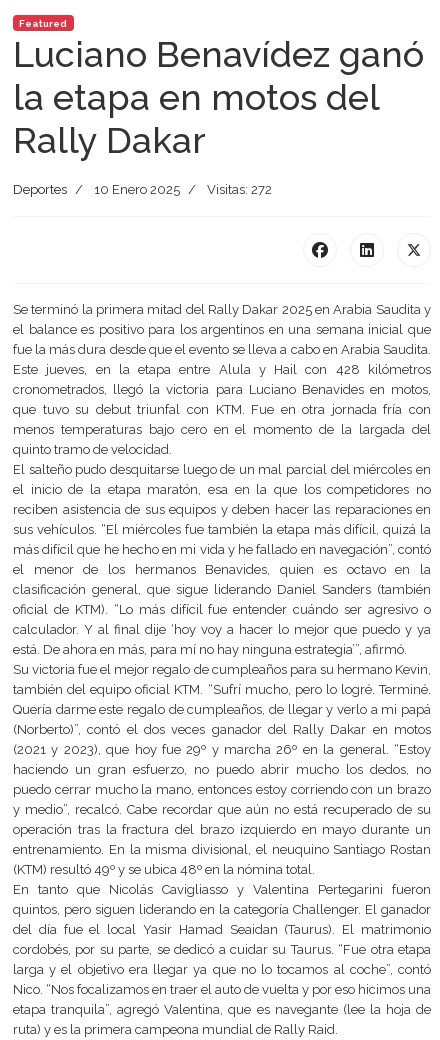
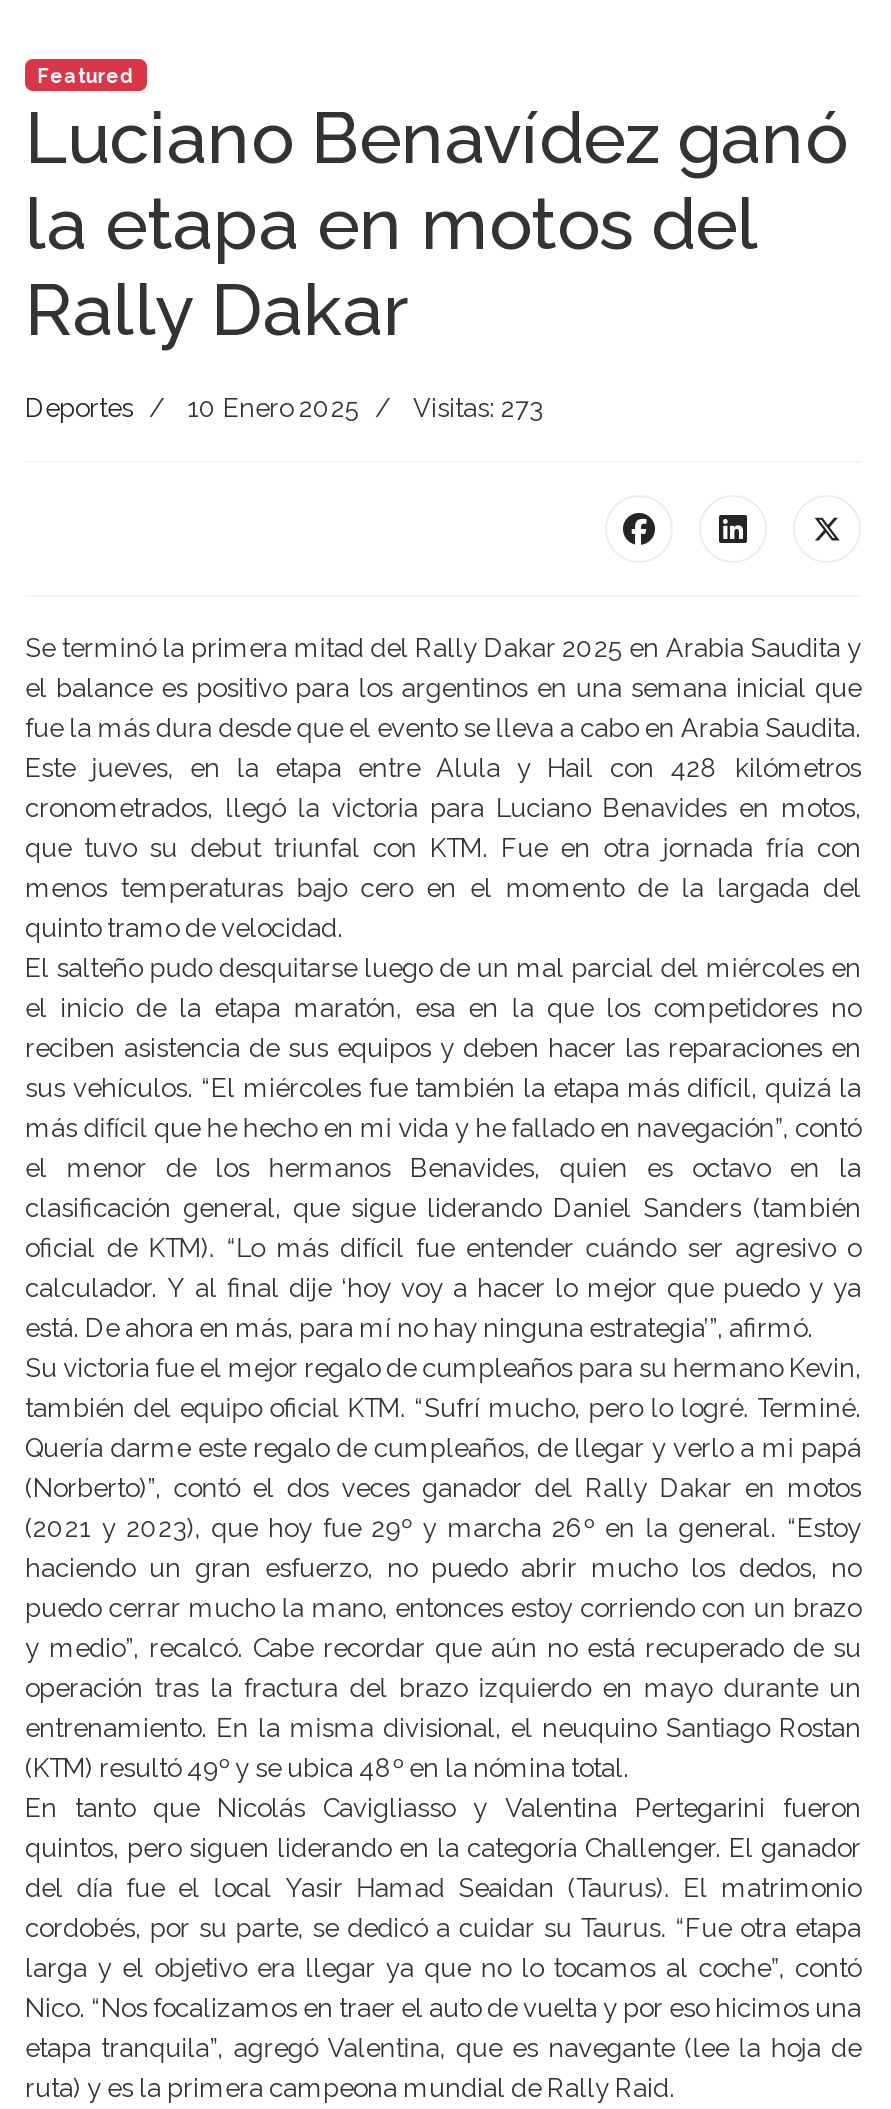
[13,182,272,197] Deportes 10 Enero 2025 Visitas: 272 -> [25,392,543,422] Deportes 10 Enero 2025 Visitas: 273

